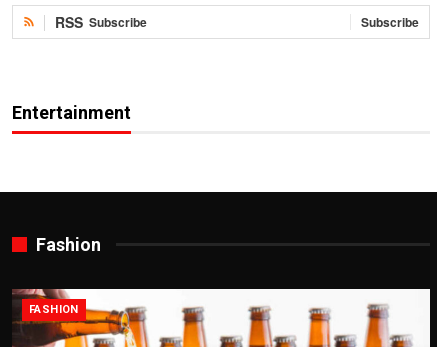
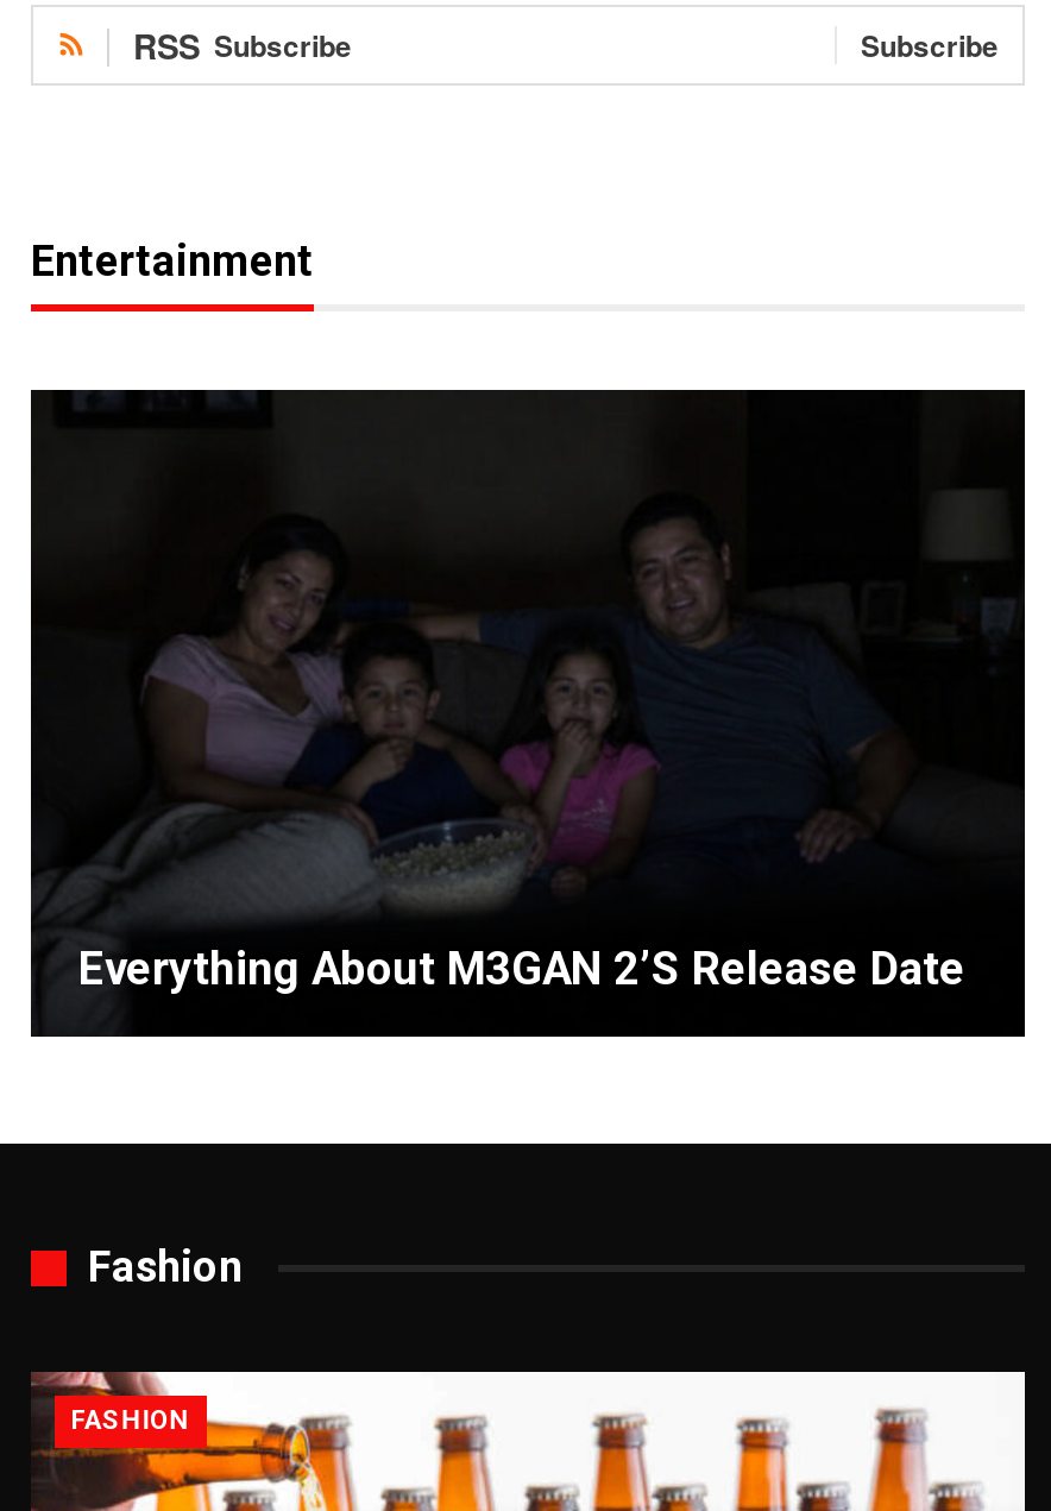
none -> [29,388,1027,1041] [image] | Everything About M3GAN 2’s Release Date

